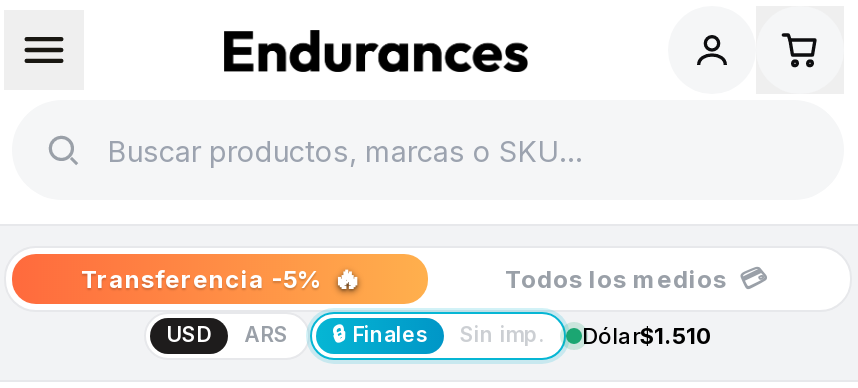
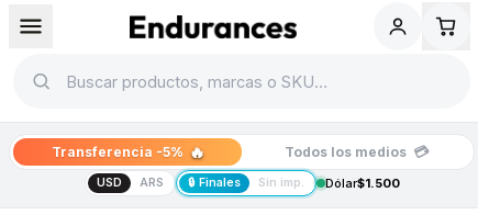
[582,322,712,350] Dólar $1.510 -> [325,176,399,191] Dólar $1.500

